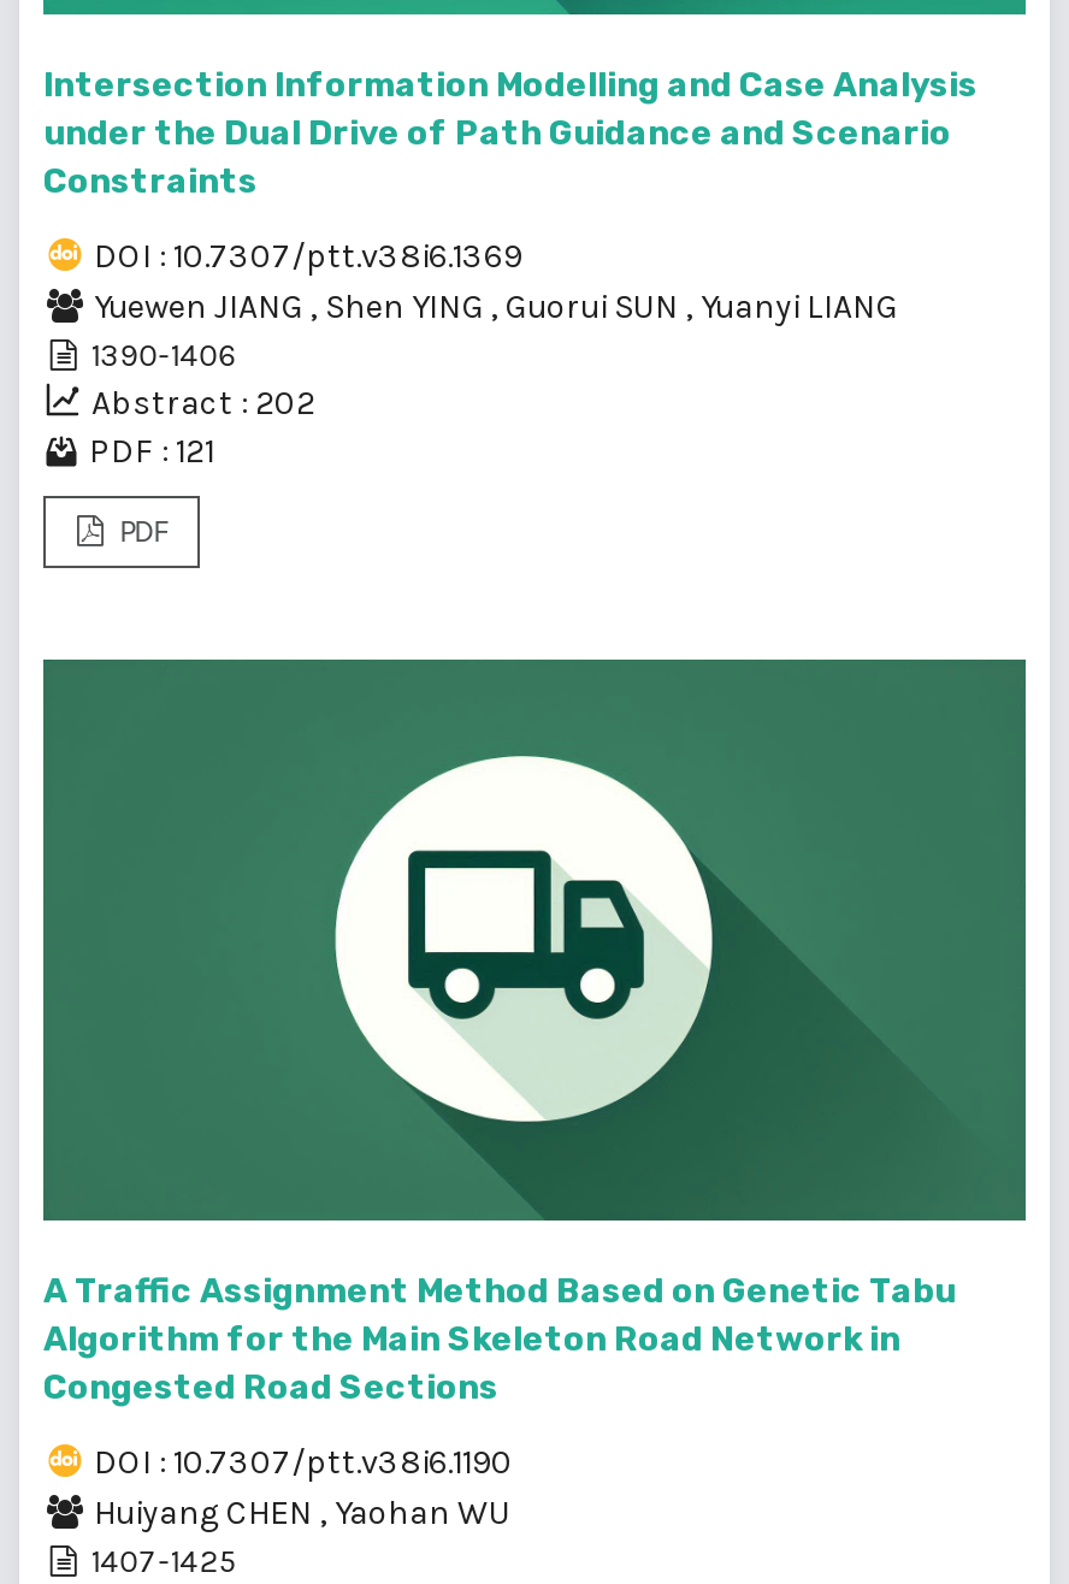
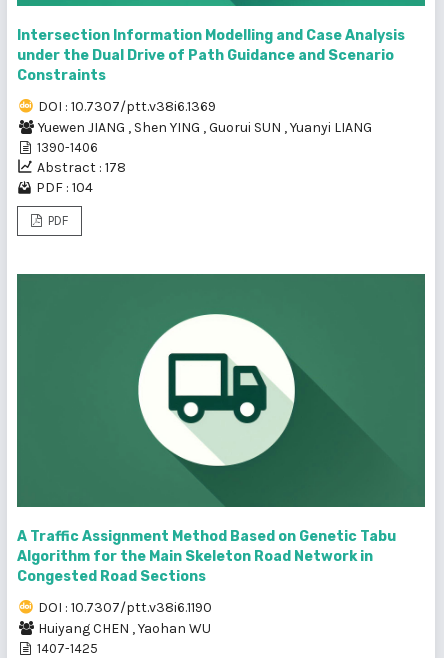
[91,383,315,423] Abstract : 202 -> [37,159,126,176] Abstract : 178
[89,431,214,472] PDF : 121 -> [36,179,93,196] PDF : 104

